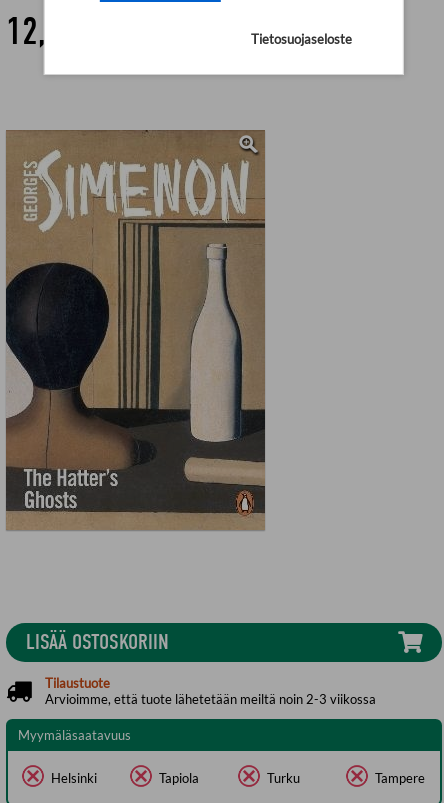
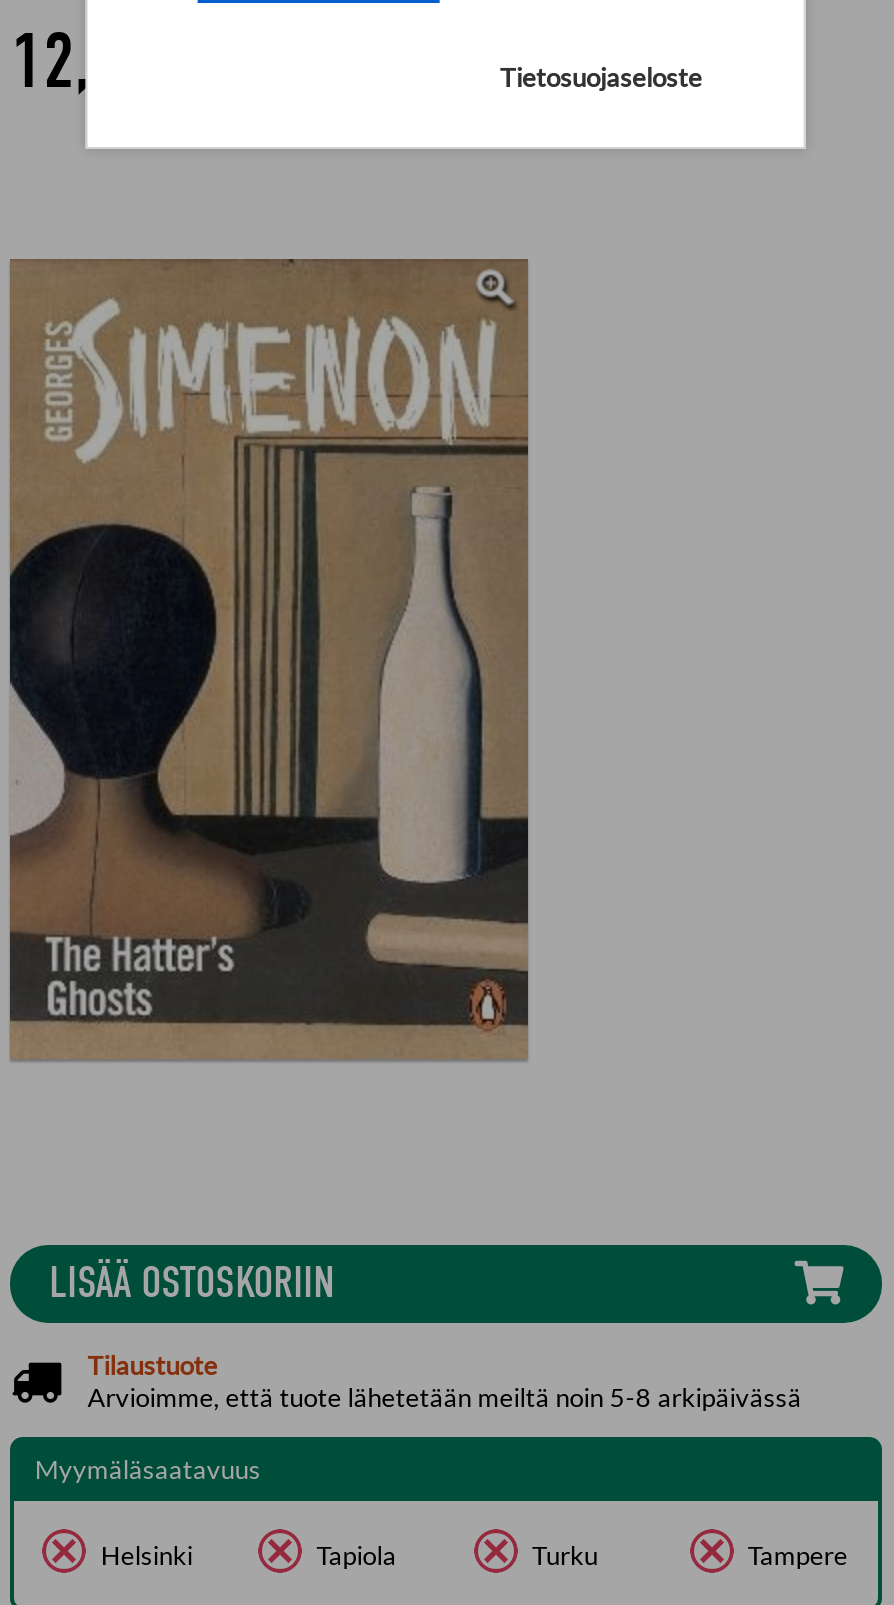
[45,691,376,707] Arvioimme, että tuote lähetetään meiltä noin 2-3 viikossa -> [88,1380,802,1412] Arvioimme, että tuote lähetetään meiltä noin 5-8 arkipäivässä

